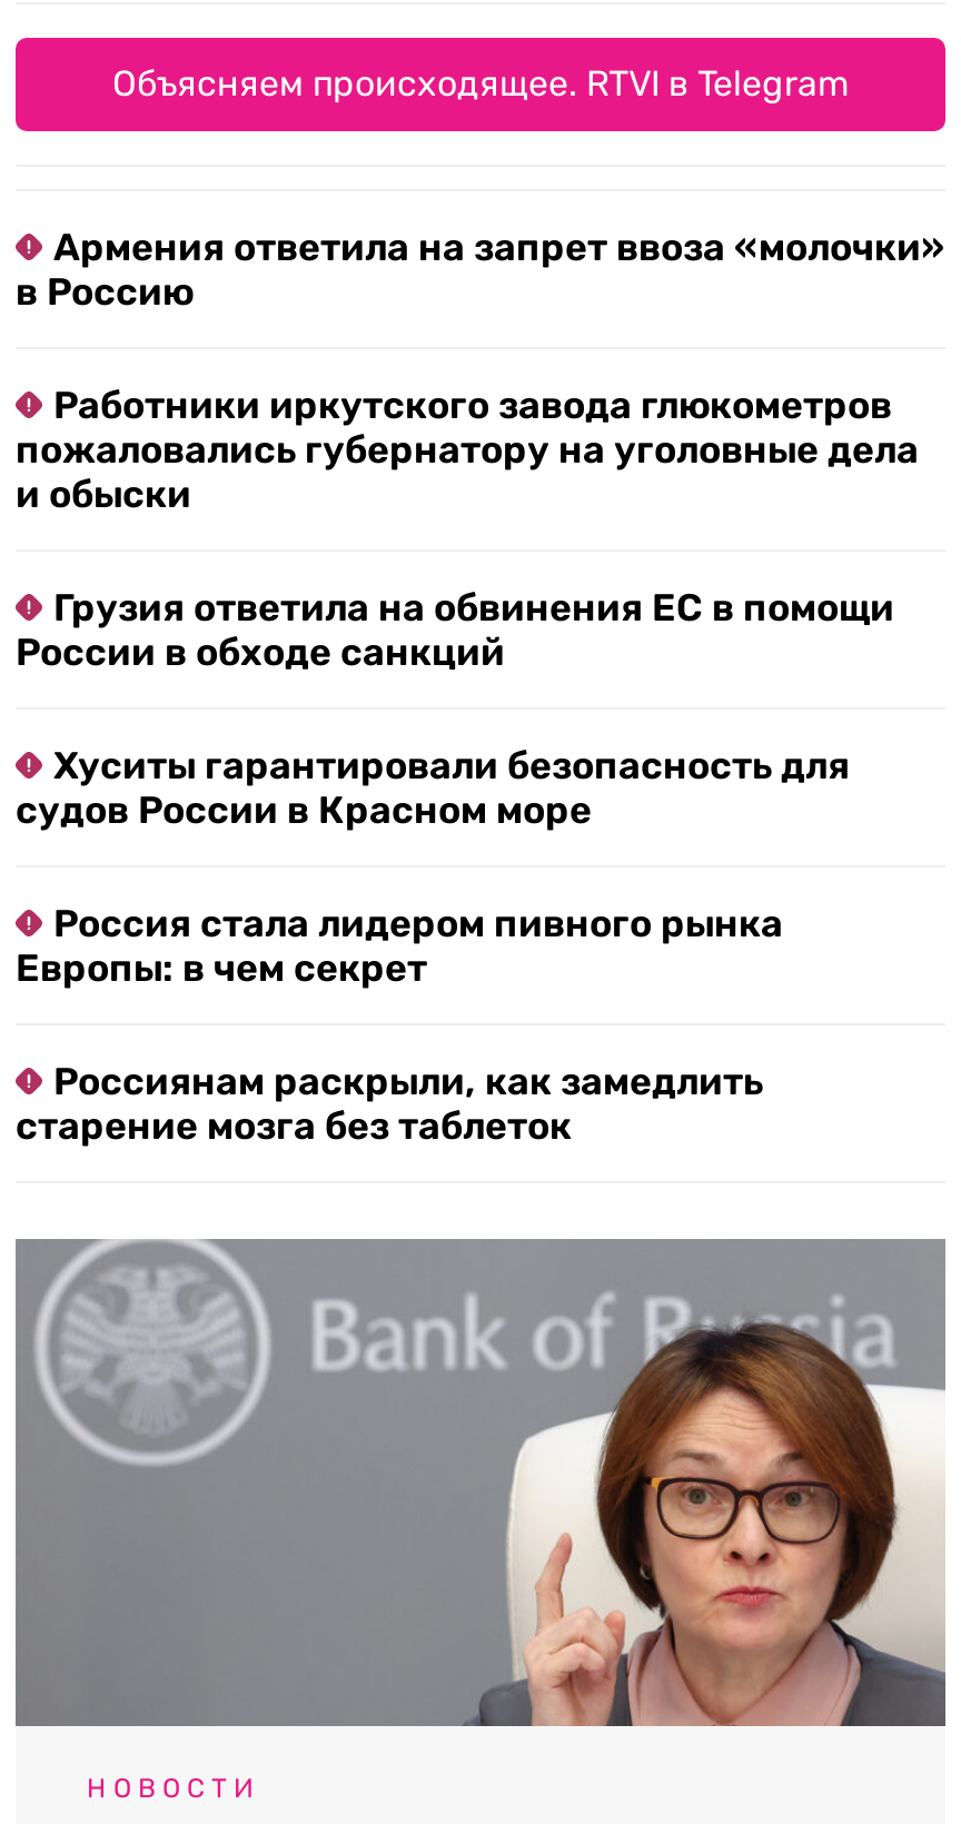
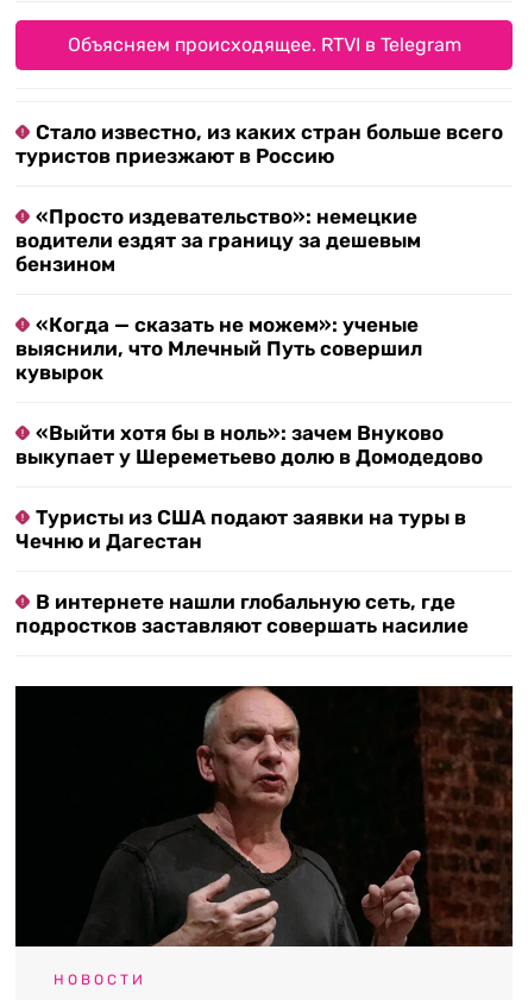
[16,225,945,314] Армения ответила на запрет ввоза «молочки» | в Россию -> [15,120,503,168] Стало известно, из каких стран больше всего | туристов приезжают в Россию
[16,383,919,516] Работники иркутского завода глюкометров | пожаловались губернатору на уголовные дела | и обыски -> [15,205,421,276] «Просто издевательство»: немецкие | водители ездят за границу за дешевым | бензином
[16,585,894,674] Грузия ответила на обвинения ЕС в помощи | России в обходе санкций -> [15,313,422,384] «Когда — сказать не можем»: ученые | выяснили, что Млечный Путь совершил | кувырок
[16,743,850,832] Хуситы гарантировали безопасность для | судов России в Красном море -> [15,421,483,469] «Выйти хотя бы в ноль»: зачем Внуково | выкупает у Шереметьево долю в Домодедово
[16,901,783,990] Россия стала лидером пивного рынка | Европы: в чем секрет -> [15,505,466,553] Туристы из США подают заявки на туры в | Чечню и Дагестан
[16,1059,763,1148] Россиянам раскрыли, как замедлить | старение мозга без таблеток -> [15,590,469,637] В интернете нашли глобальную сеть, где | подростков заставляют совершать насилие
[18,1239,948,1728] [image] -> [15,686,514,948] [image]

